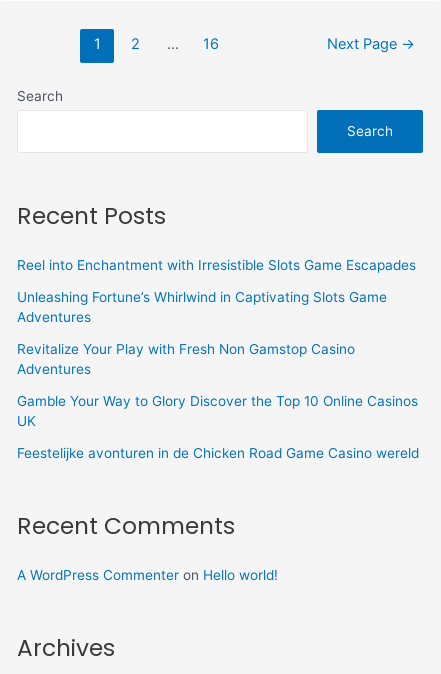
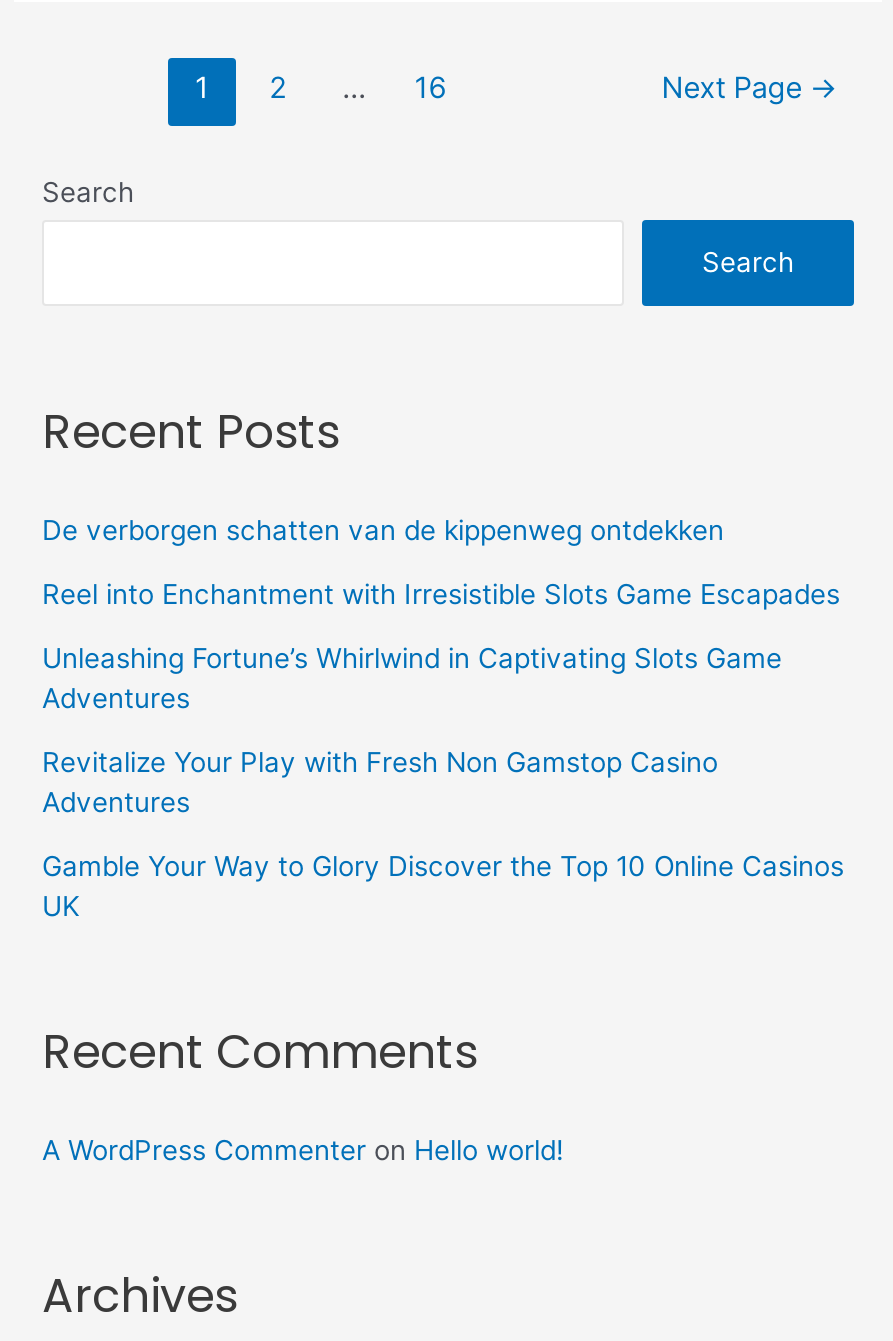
none -> [42,514,724,546] De verborgen schatten van de kippenweg ontdekken
moved [17,257,418,429] -> [42,578,844,922]: Reel into Enchantment with Irresistible Slots Game Escapades | Unleashing Fortune’s Whirlwind in Captivating Slots Game | Adventures | Revitalize Your Play with Fresh Non Gamstop Casino | Adventures | Gamble Your Way to Glory Discover the Top 10 Online Casinos | UK
[17,445,419,461] Feestelijke avonturen in de Chicken Road Game Casino wereld -> none

